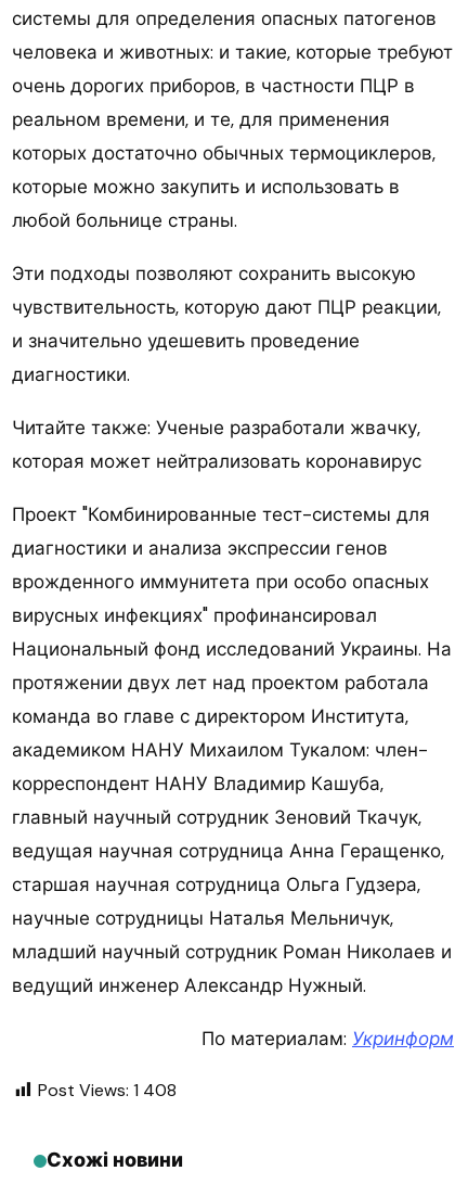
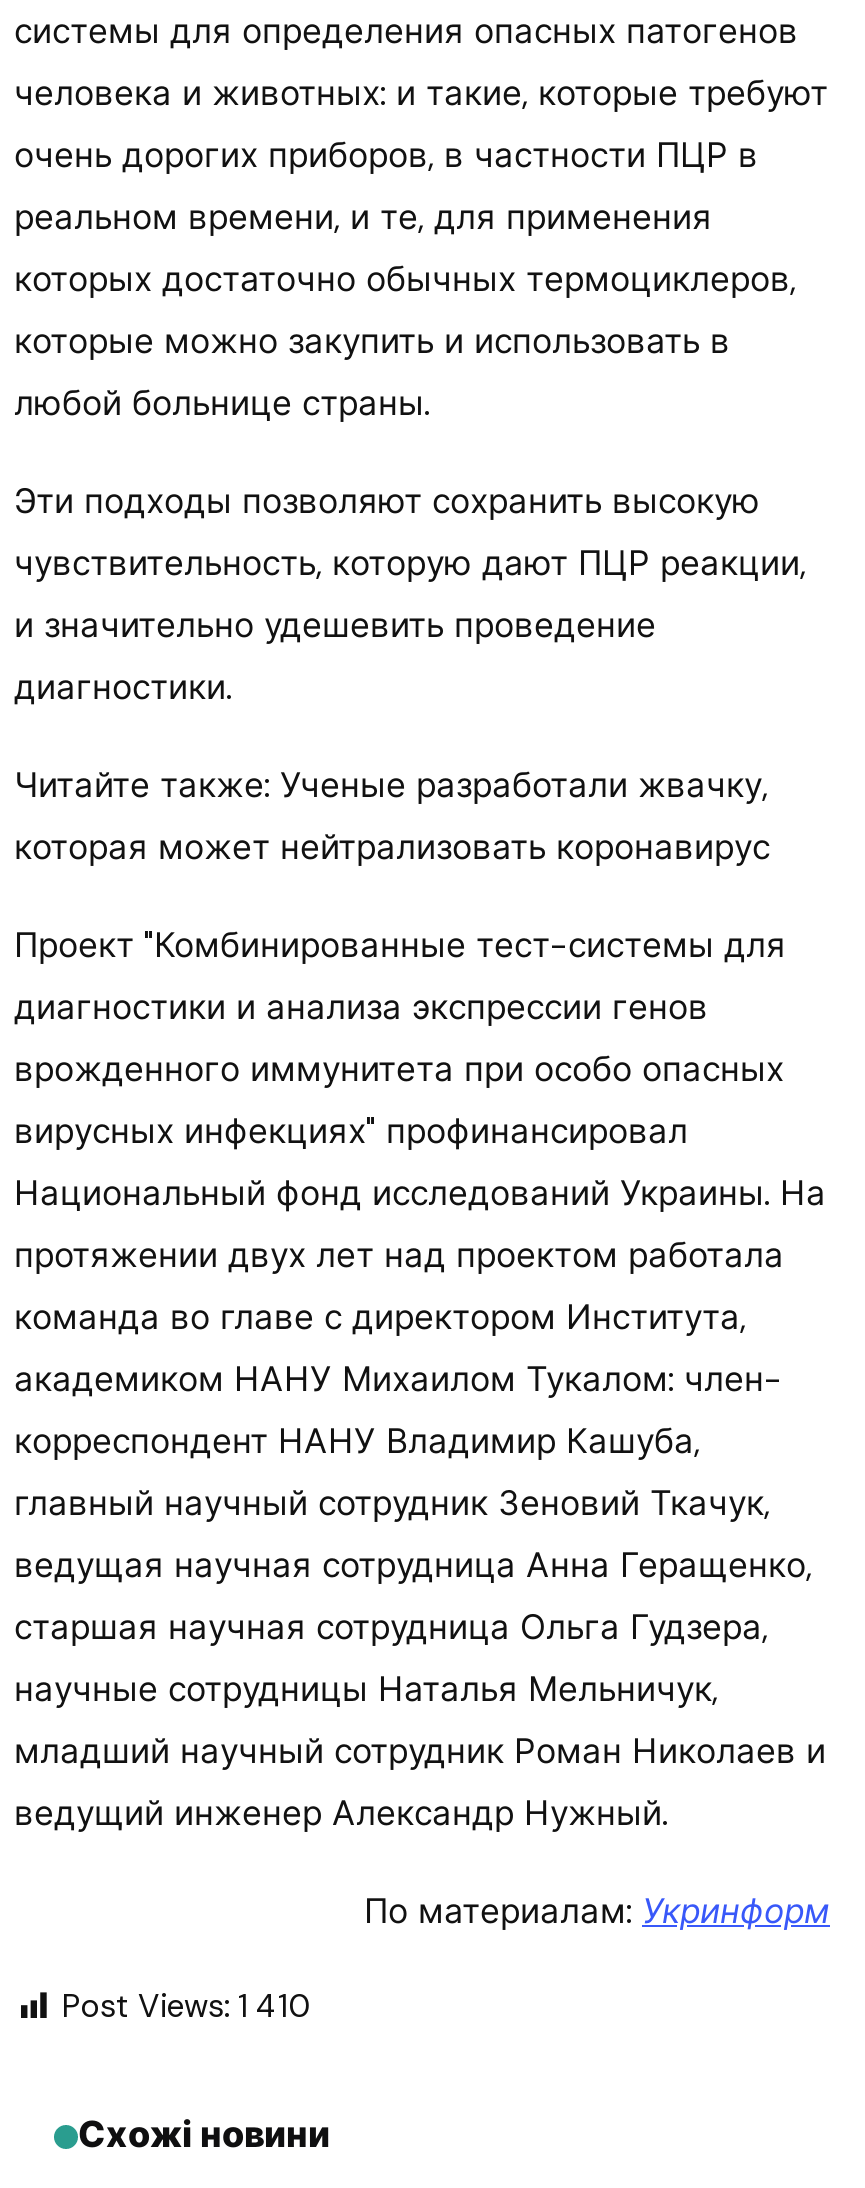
[38,1079,177,1102] Post Views: 1 408 -> [62,1986,310,2028] Post Views: 1 410

